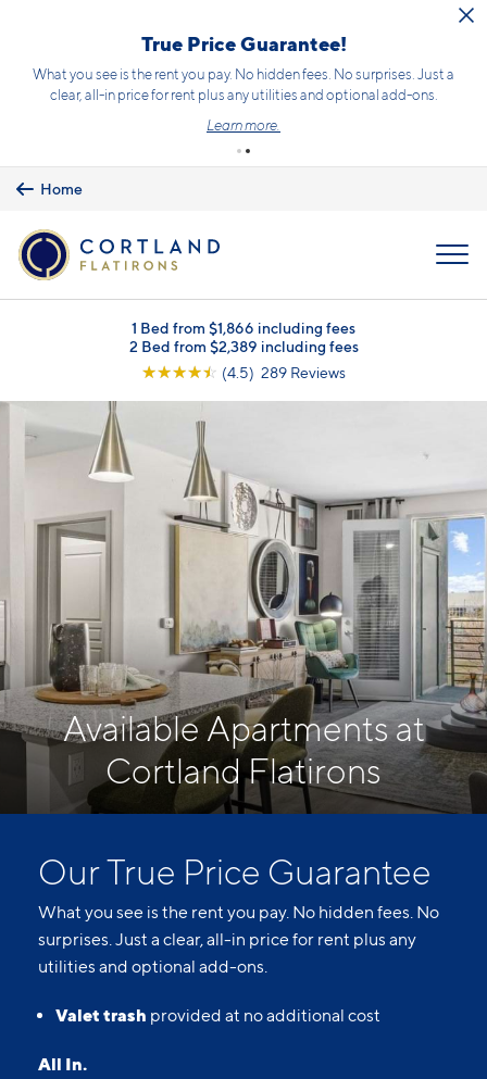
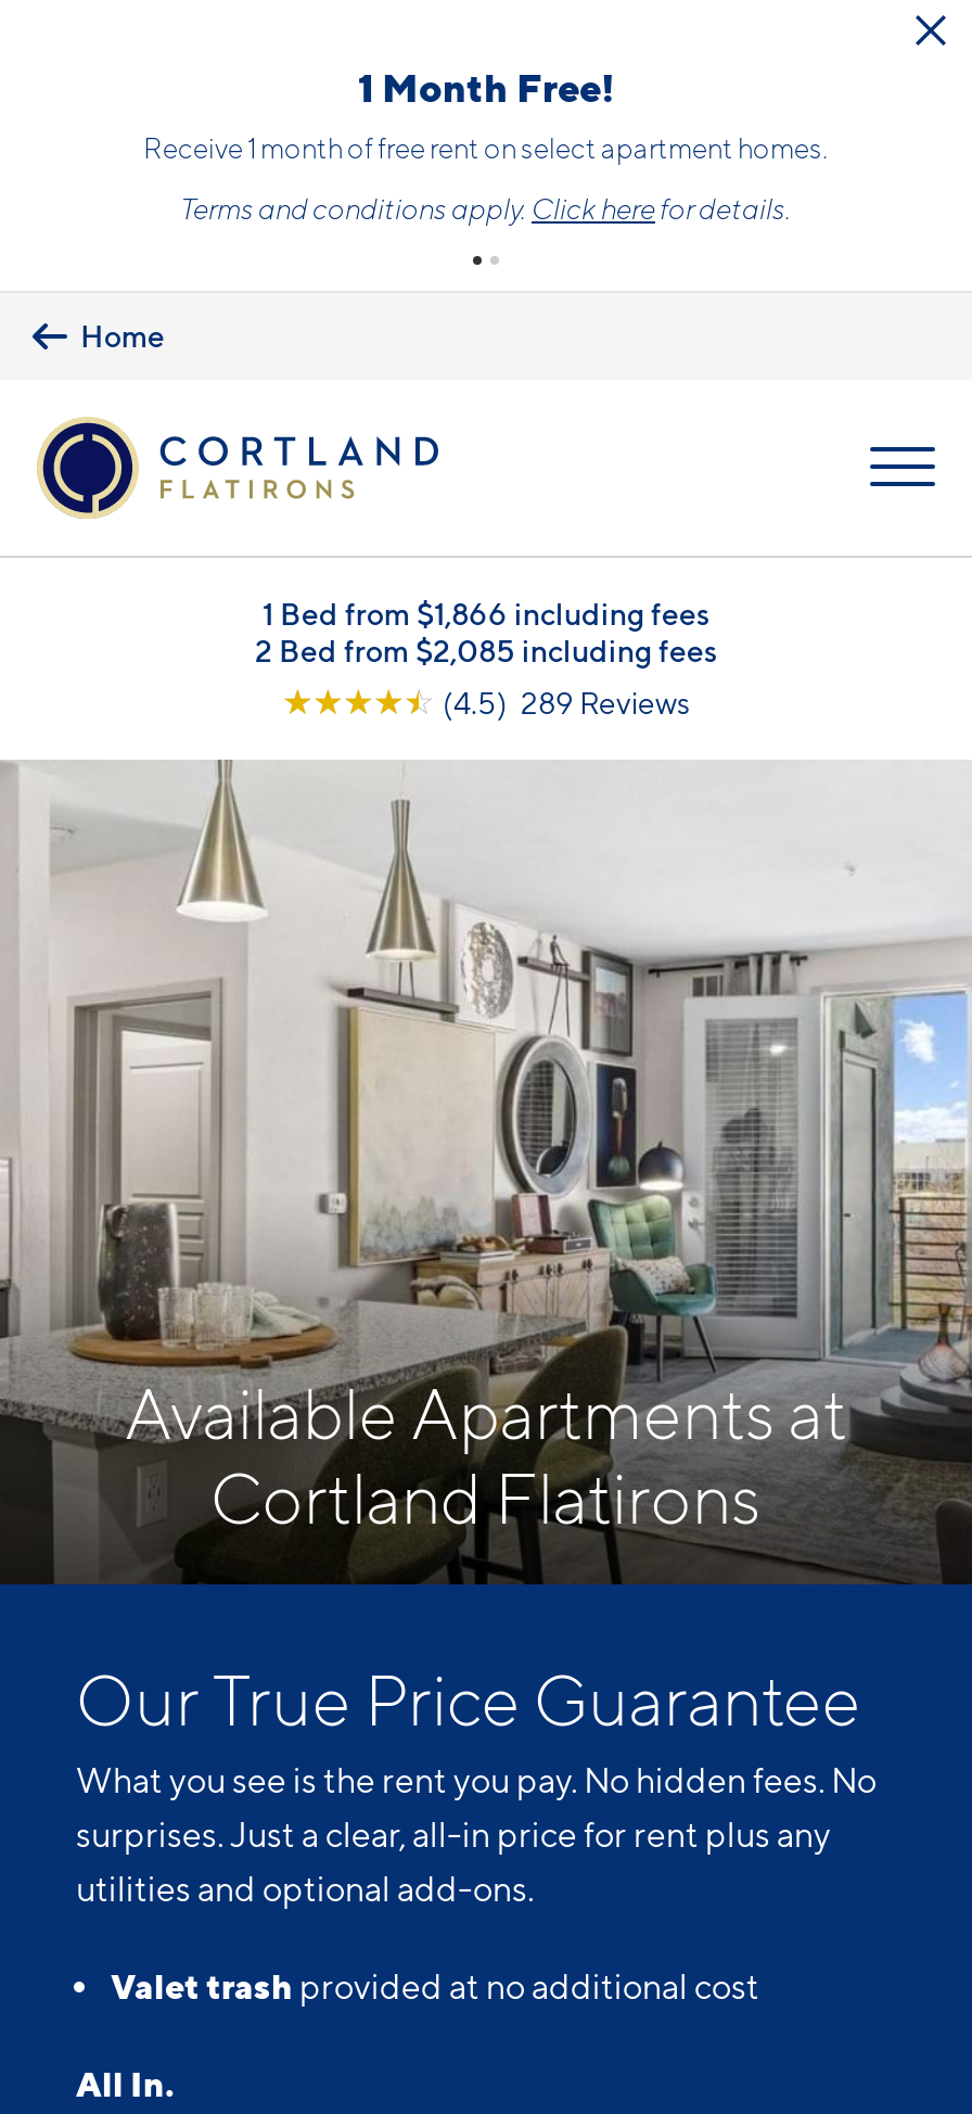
[33,32,454,103] True Price Guarantee! | What you see is the rent you pay. No hidden fees. No surprises. Just a | clear, all-in price for rent plus any utilities and optional add-ons. -> [143,63,829,165] 1 Month Free! | Receive 1 month of free rent on select apartment homes.
[207,116,280,134] Learn more. -> [180,191,792,226] Terms and conditions apply. Click here for details.
[129,337,358,355] 2 Bed from $2,389 including fees -> [255,631,717,668] 2 Bed from $2,085 including fees

